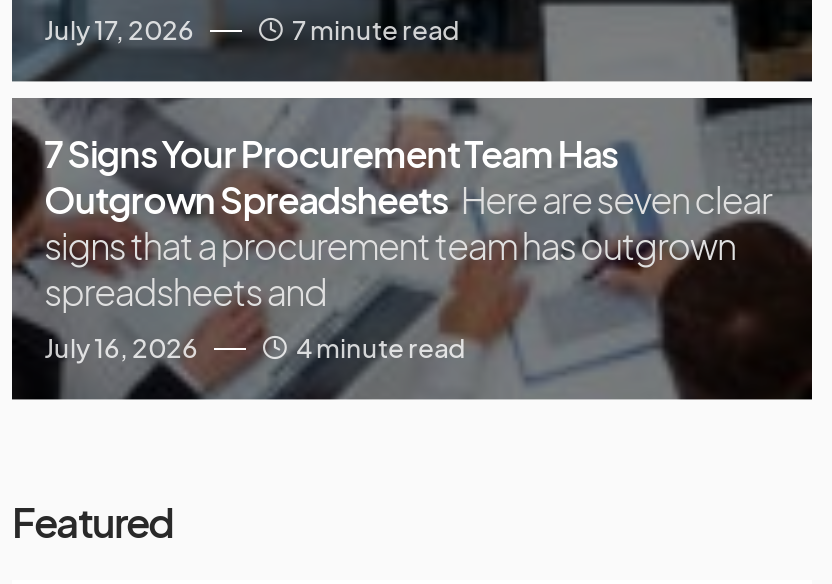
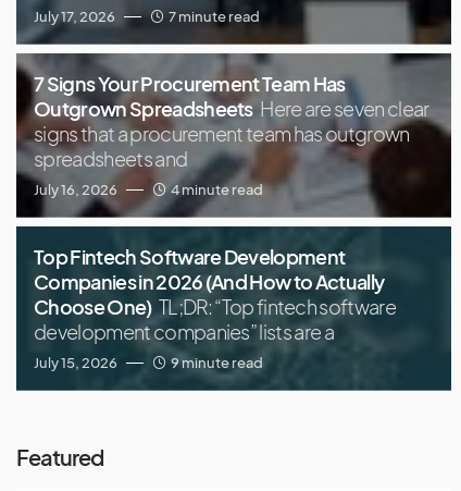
none -> [15,225,451,391] [image] | Top Fintech Software Development | Companies in 2026 (And How to Actually | Choose One) TL;DR: “Top fintech software | development companies” lists are a | July 15, 2026 | 9 minute read

